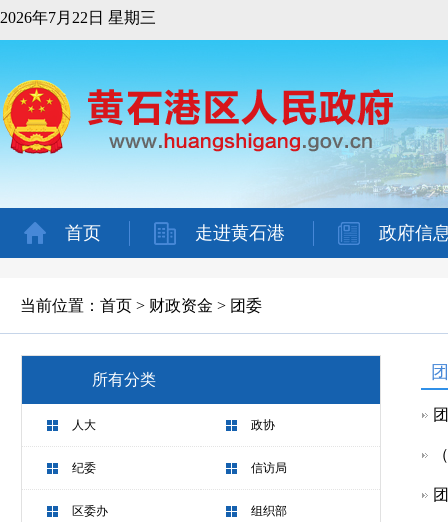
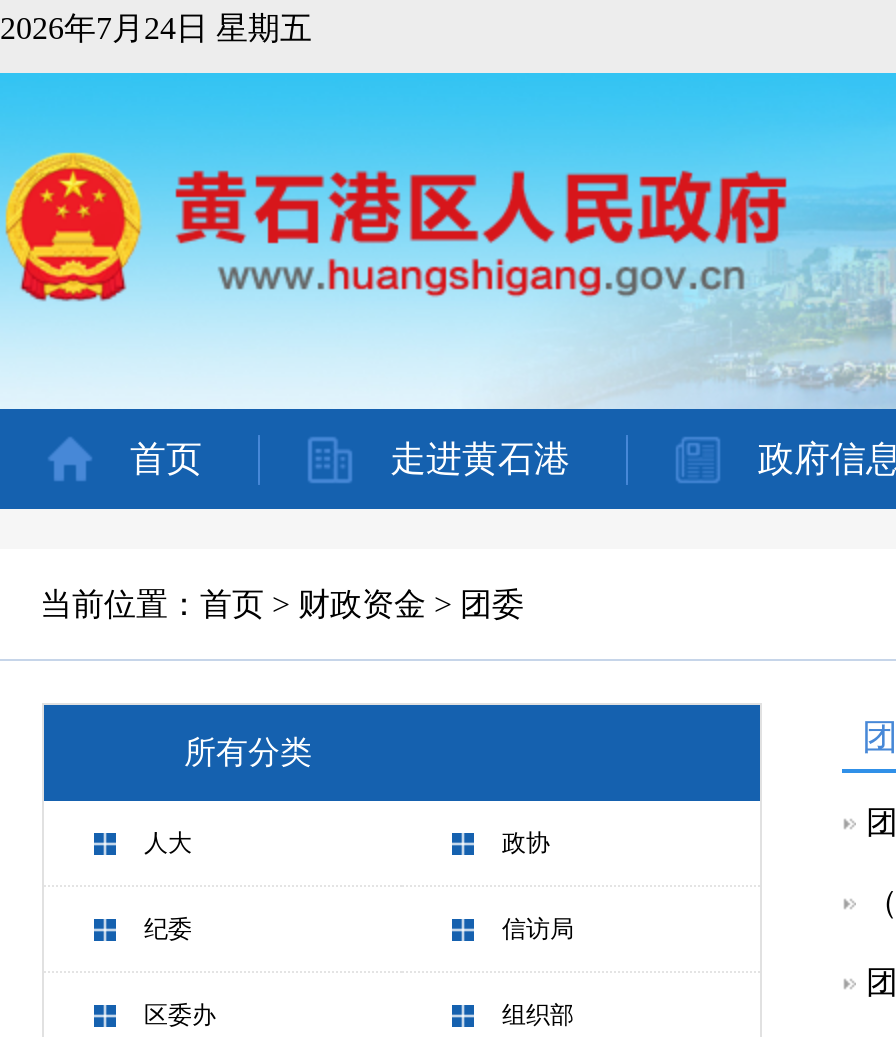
[0,9,156,26] 2026年7月22日 星期三 -> [0,11,312,45] 2026年7月24日 星期五

